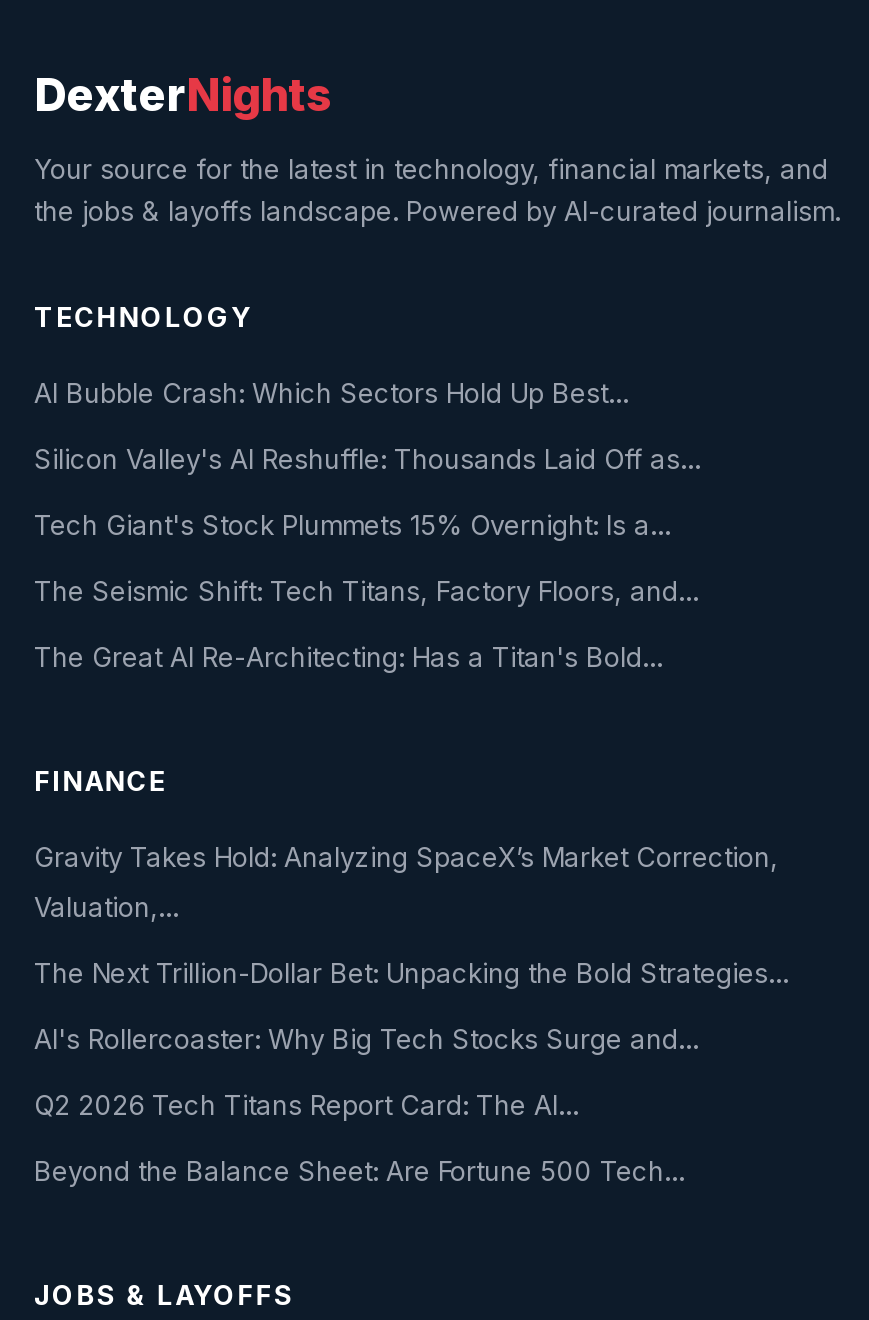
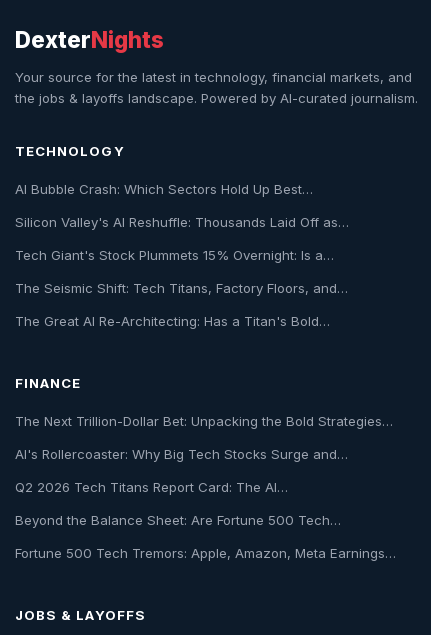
[34,841,778,923] Gravity Takes Hold: Analyzing SpaceX’s Market Correction, | Valuation,… -> none
moved [34,957,790,1187] -> [15,413,393,528]: The Next Trillion-Dollar Bet: Unpacking the Bold Strategies… | AI's Rollercoaster: Why Big Tech Stocks Surge and… | Q2 2026 Tech Titans Report Card: The AI… | Beyond the Balance Sheet: Are Fortune 500 Tech…
none -> [15,545,396,561] Fortune 500 Tech Tremors: Apple, Amazon, Meta Earnings…

